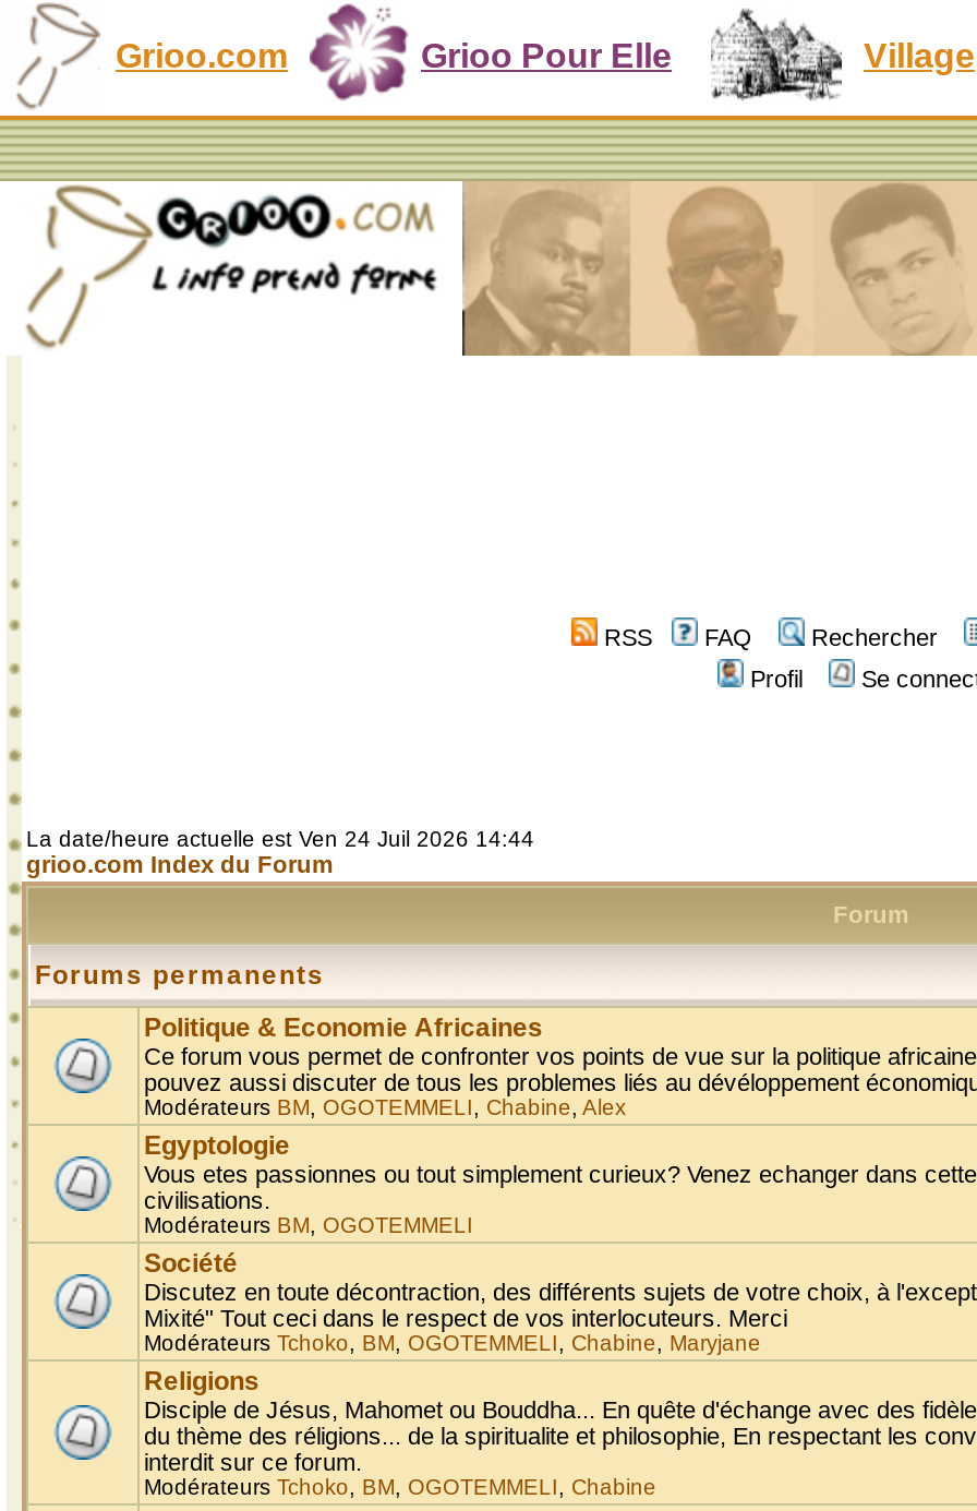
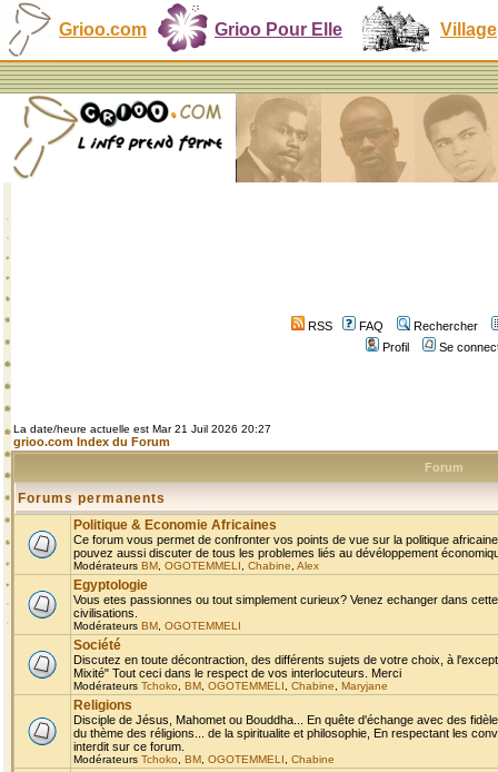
[26,827,534,851] La date/heure actuelle est Ven 24 Juil 2026 14:44 -> [13,423,271,435] La date/heure actuelle est Mar 21 Juil 2026 20:27

